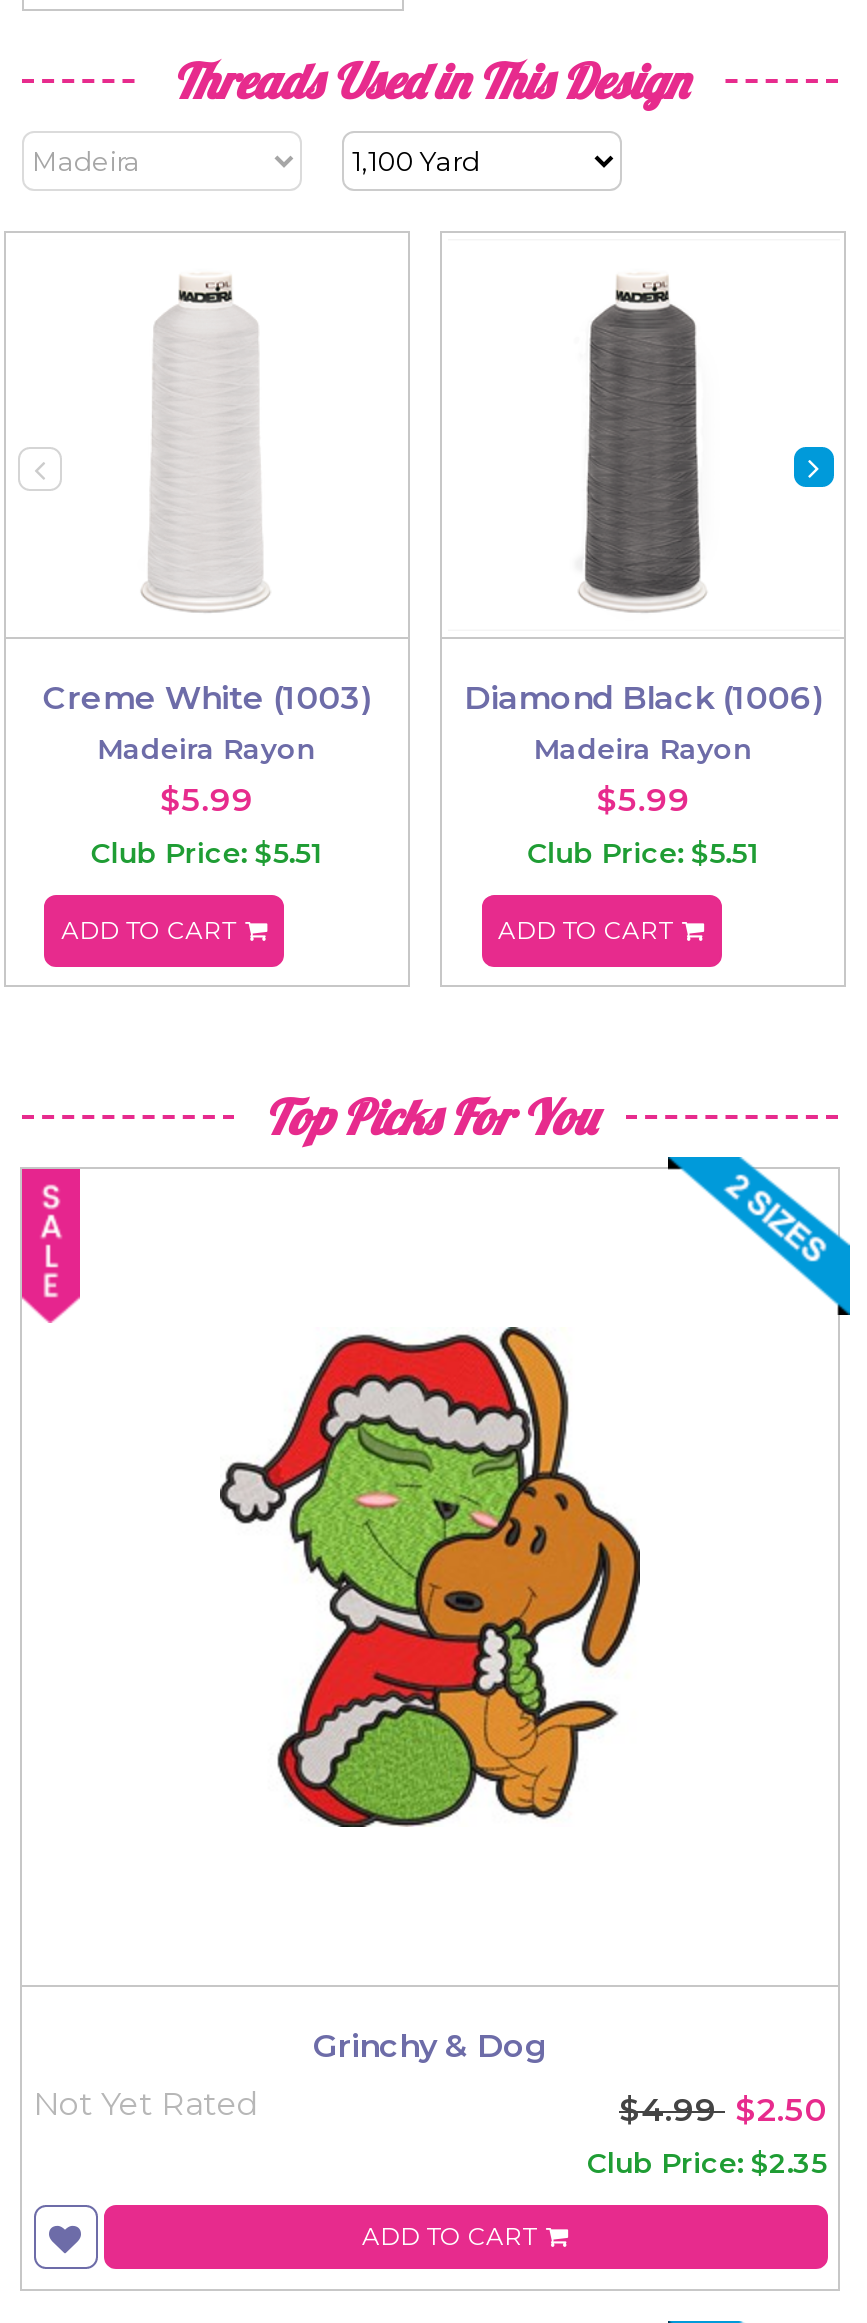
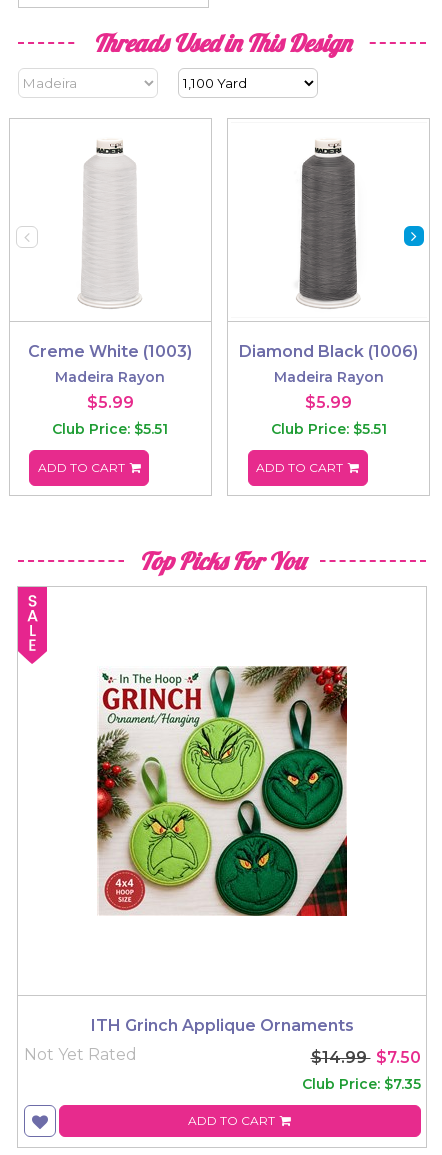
[180,1155,852,1829] [image] -> [96,581,432,917] [image]
[313,2027,547,2065] Grinchy & Dog -> [90,1016,353,1035] ITH Grinch Applique Ornaments
[619,2091,827,2129] $4.99 $2.50 -> [310,1048,420,1067] $14.99 $7.50
[587,2145,827,2181] Club Price: $2.35 -> [301,1075,420,1093] Club Price: $7.35

